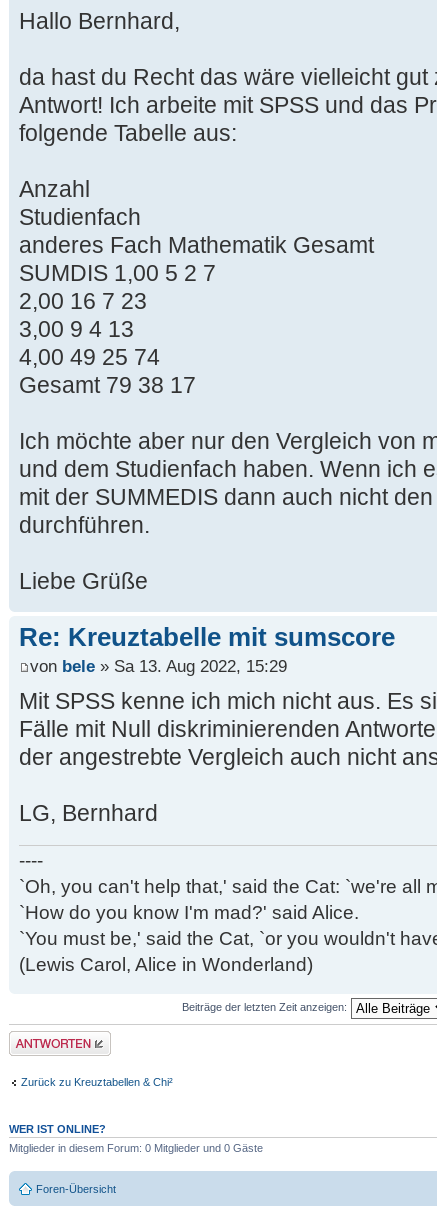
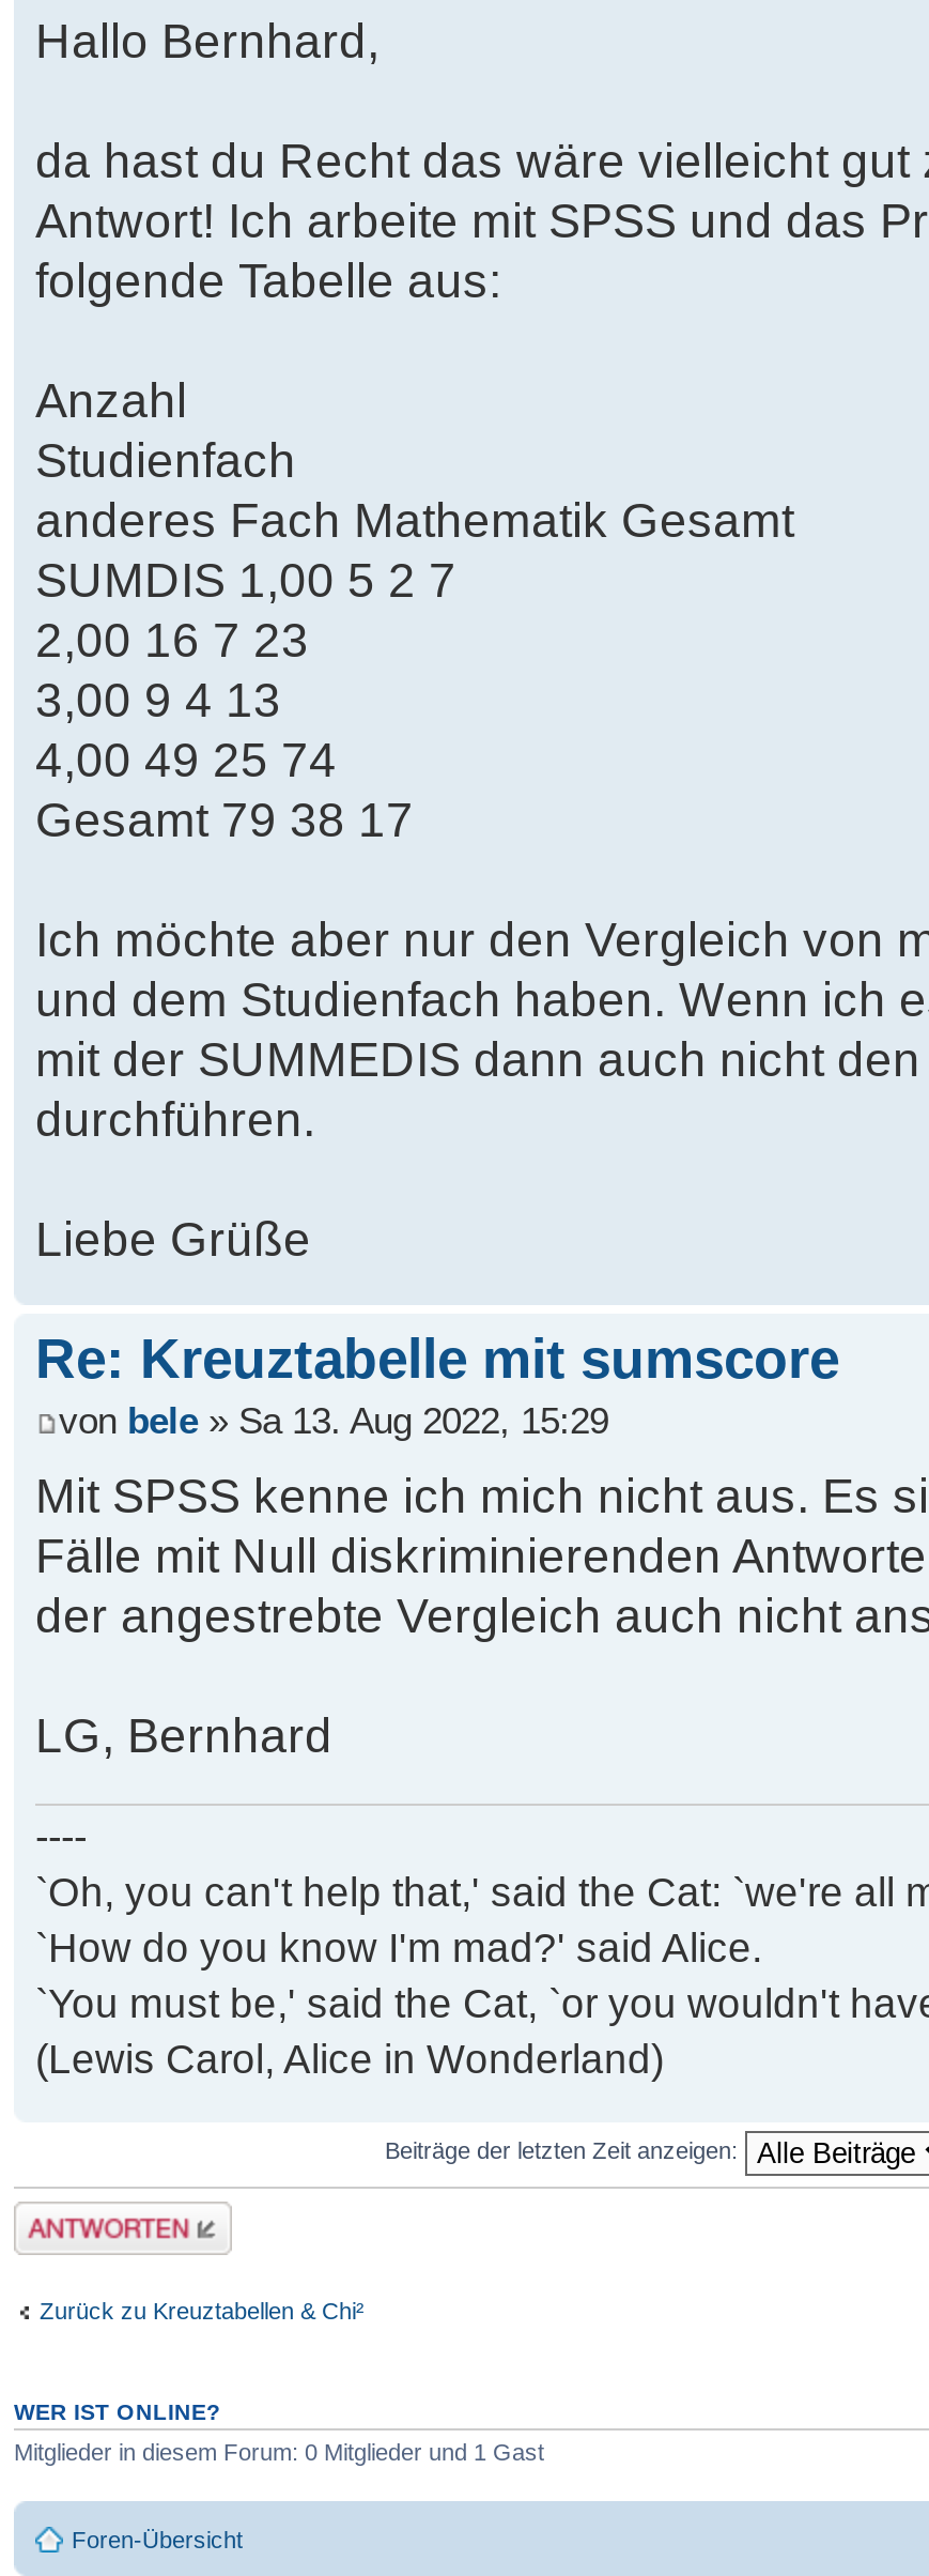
[9,1142,263,1154] Mitglieder in diesem Forum: 0 Mitglieder und 0 Gäste -> [14,2439,544,2465] Mitglieder in diesem Forum: 0 Mitglieder und 1 Gast

